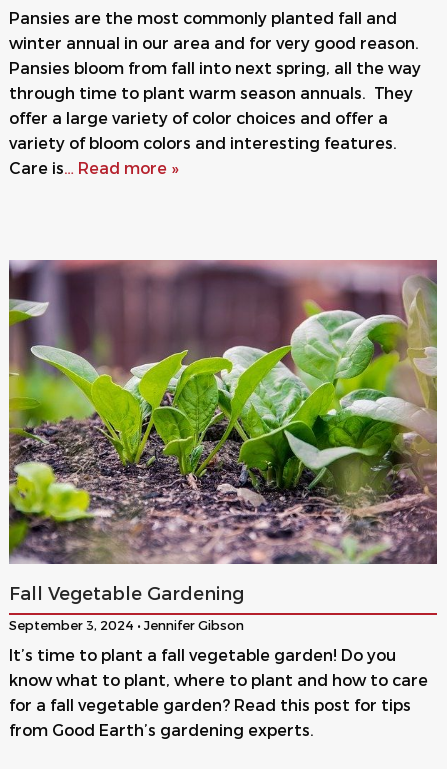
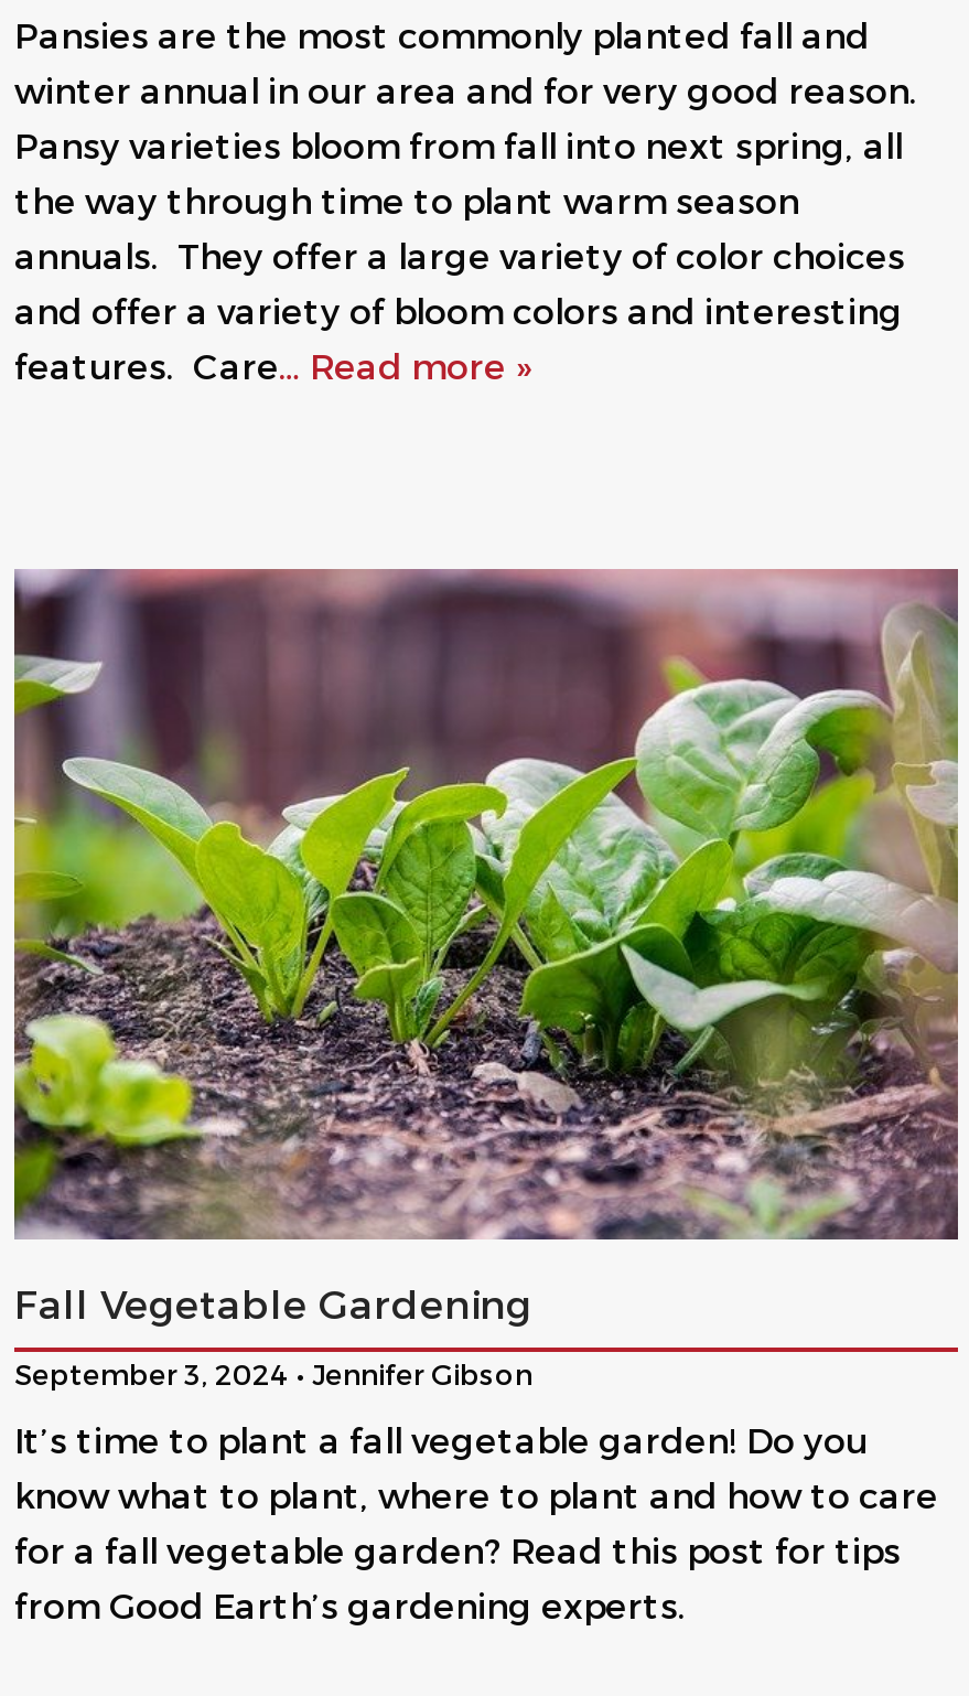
[9,58,421,177] Pansies bloom from fall into next spring, all the way | through time to plant warm season annuals. They | offer a large variety of color choices and offer a | variety of bloom colors and interesting features. | Care is… Read more » -> [14,124,905,387] Pansy varieties bloom from fall into next spring, all | the way through time to plant warm season | annuals. They offer a large variety of color choices | and offer a variety of bloom colors and interesting | features. Care… Read more »

